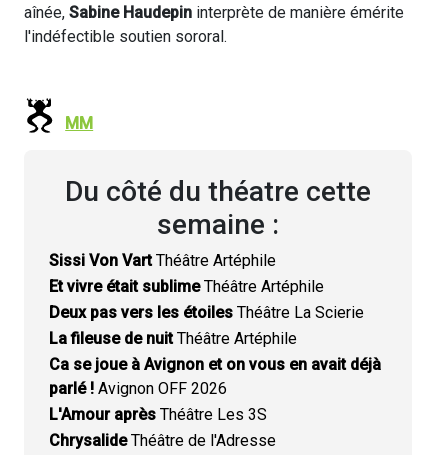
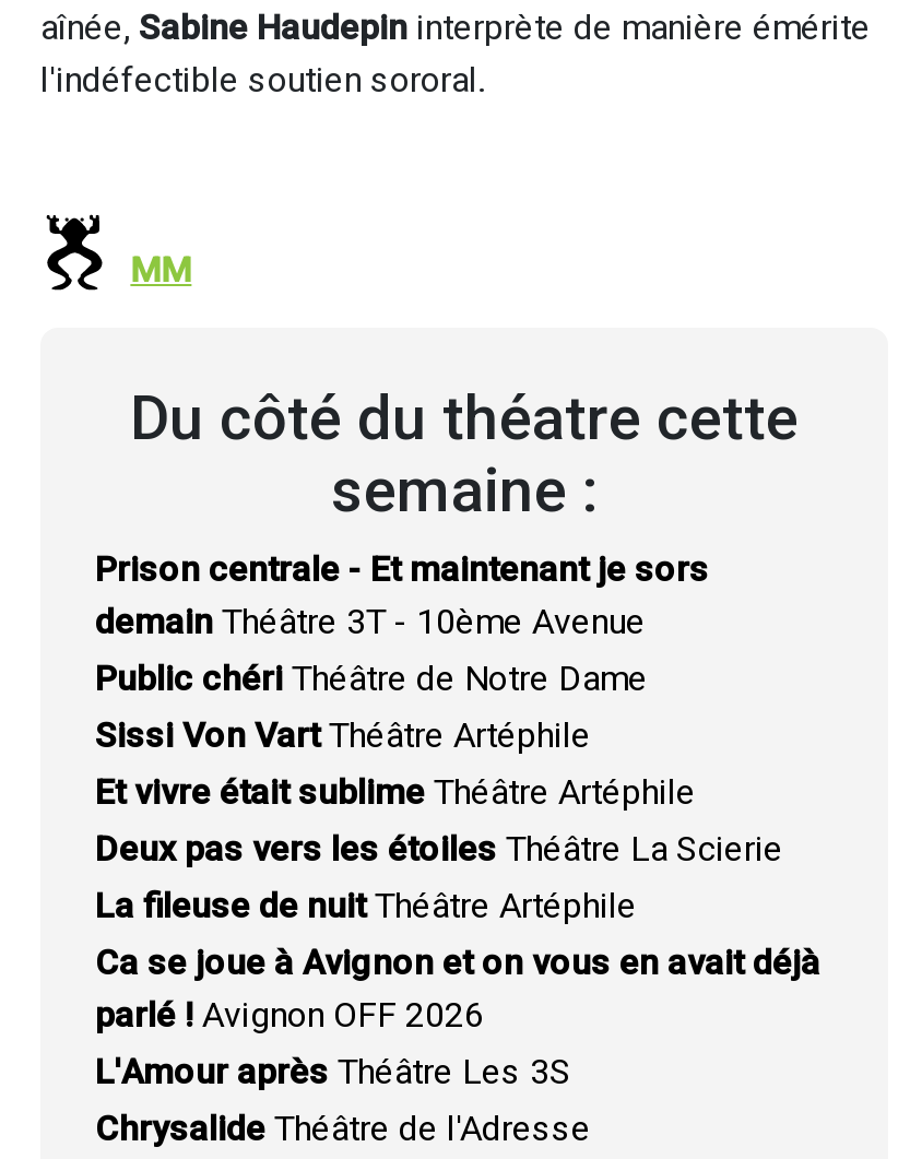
none -> [95,548,709,699] Prison centrale - Et maintenant je sors | demain Théâtre 3T - 10ème Avenue | Public chéri Théâtre de Notre Dame

